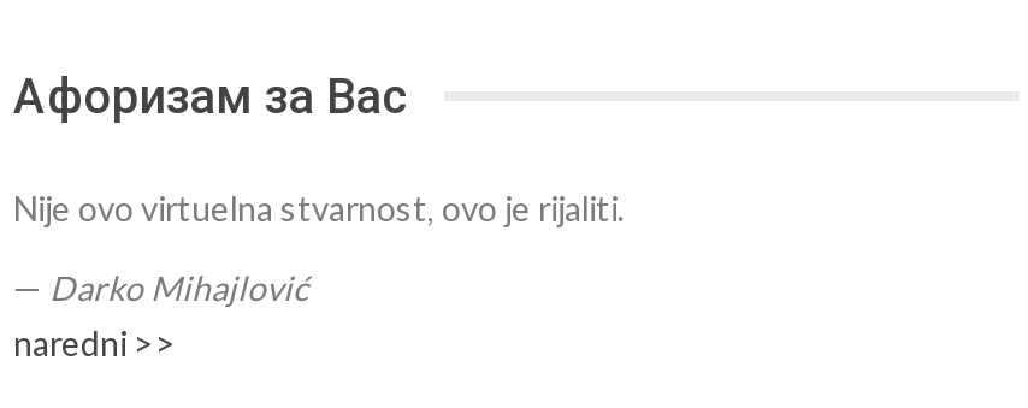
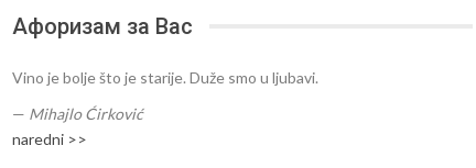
[13,187,625,228] Nije ovo virtuelna stvarnost, ovo je rijaliti. -> [12,68,318,87] Vino je bolje što je starije. Duže smo u ljubavi.
[13,266,309,307] — Darko Mihajlović -> [12,104,143,123] — Mihajlo Ćirković

